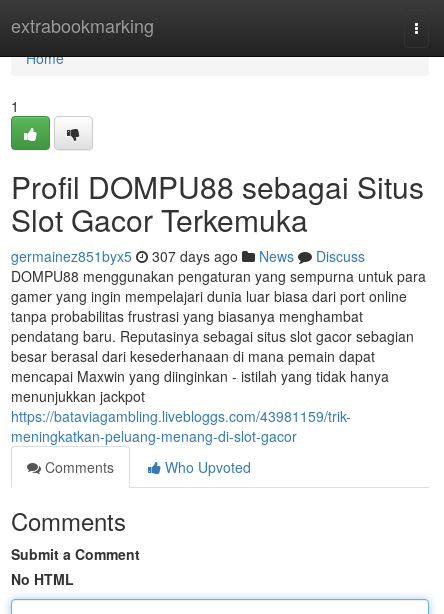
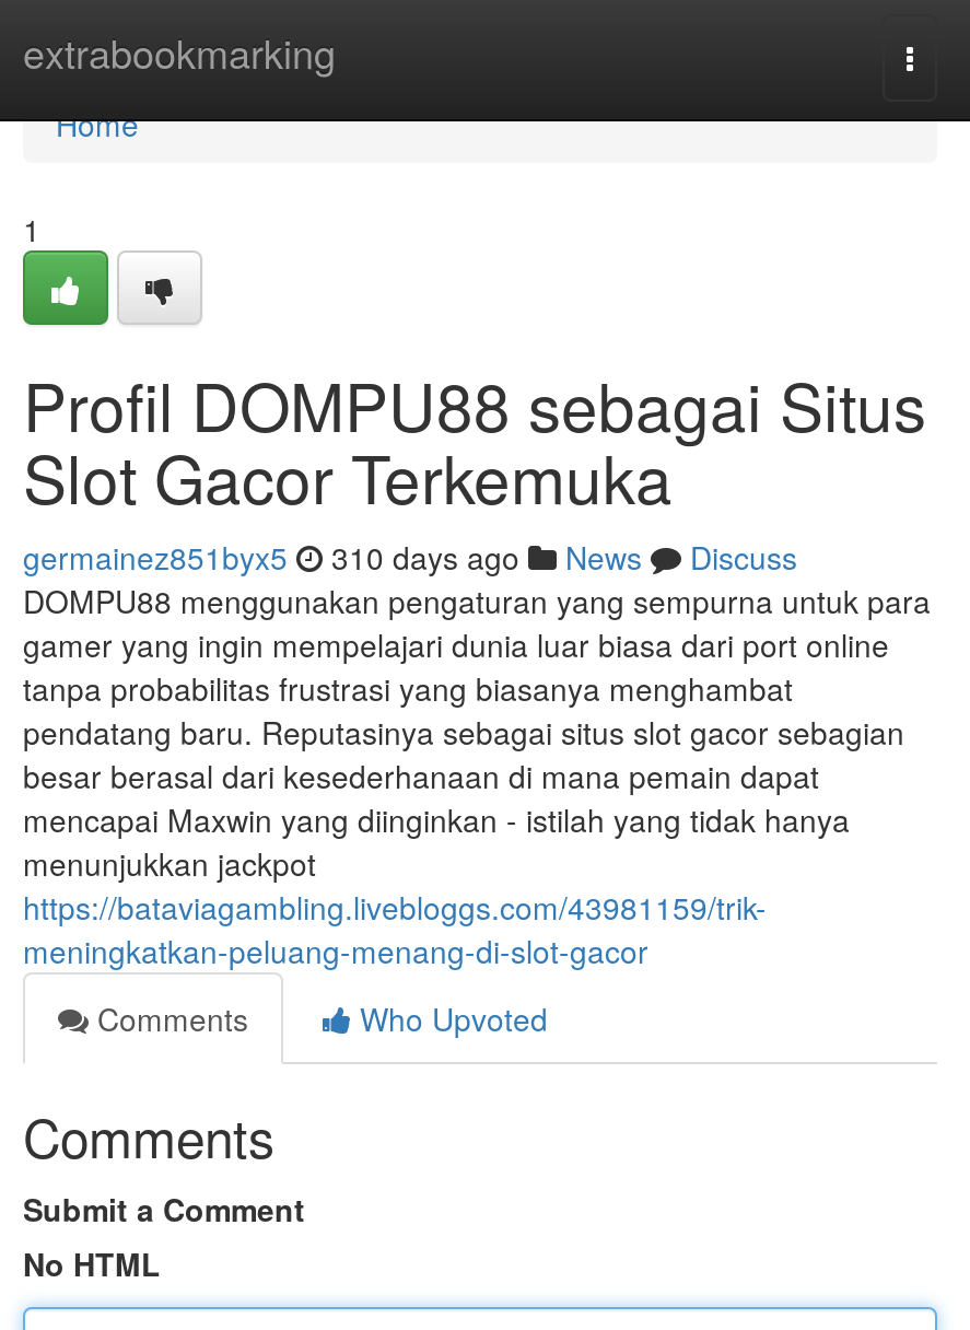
[11,246,365,266] germainez851byx5 307 days ago News Discuss -> [23,535,797,579] germainez851byx5 310 days ago News Discuss

